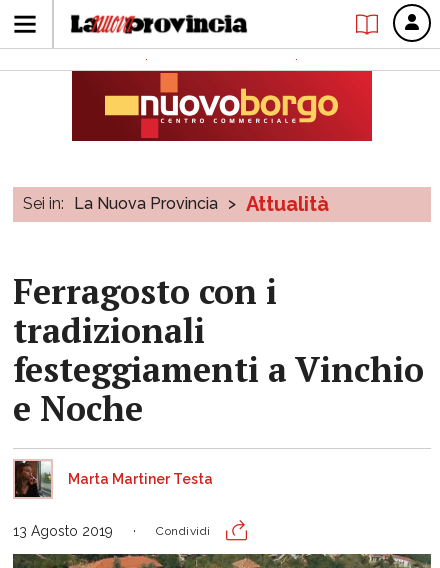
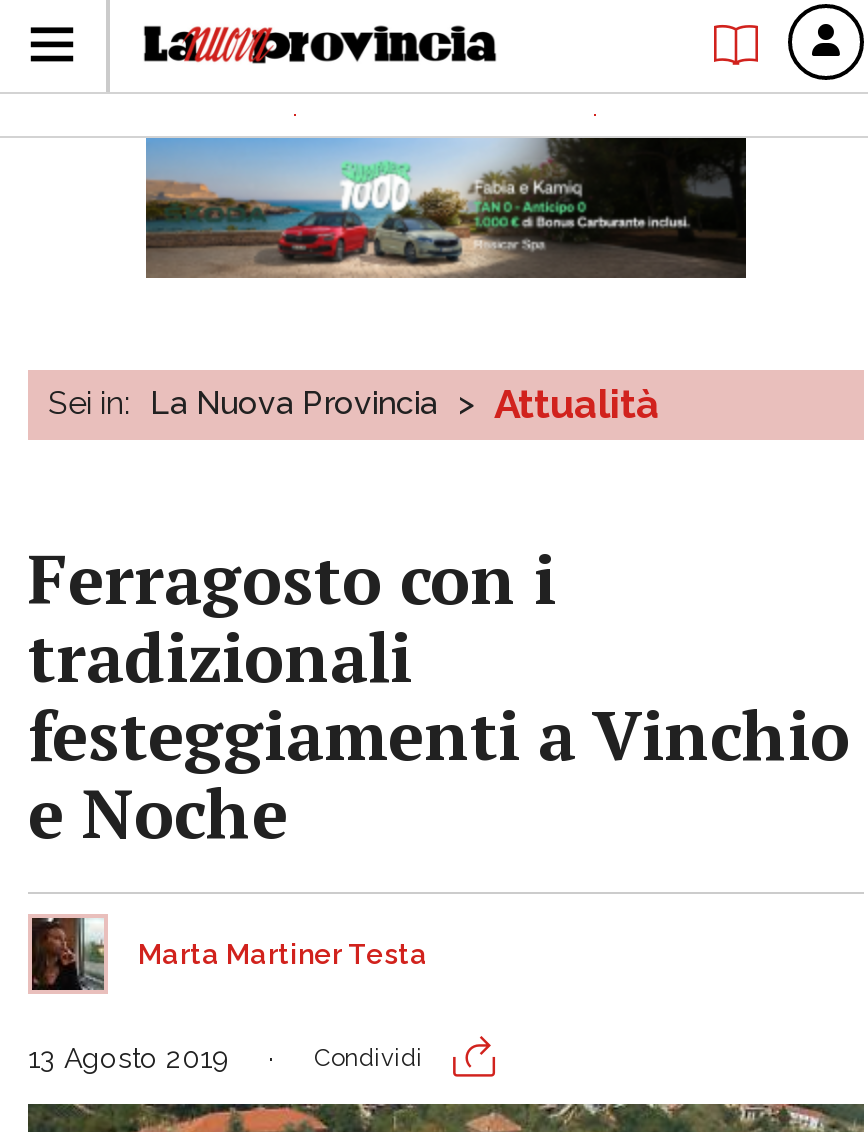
[71,70,373,142] [image] -> [144,136,748,280] [image]

